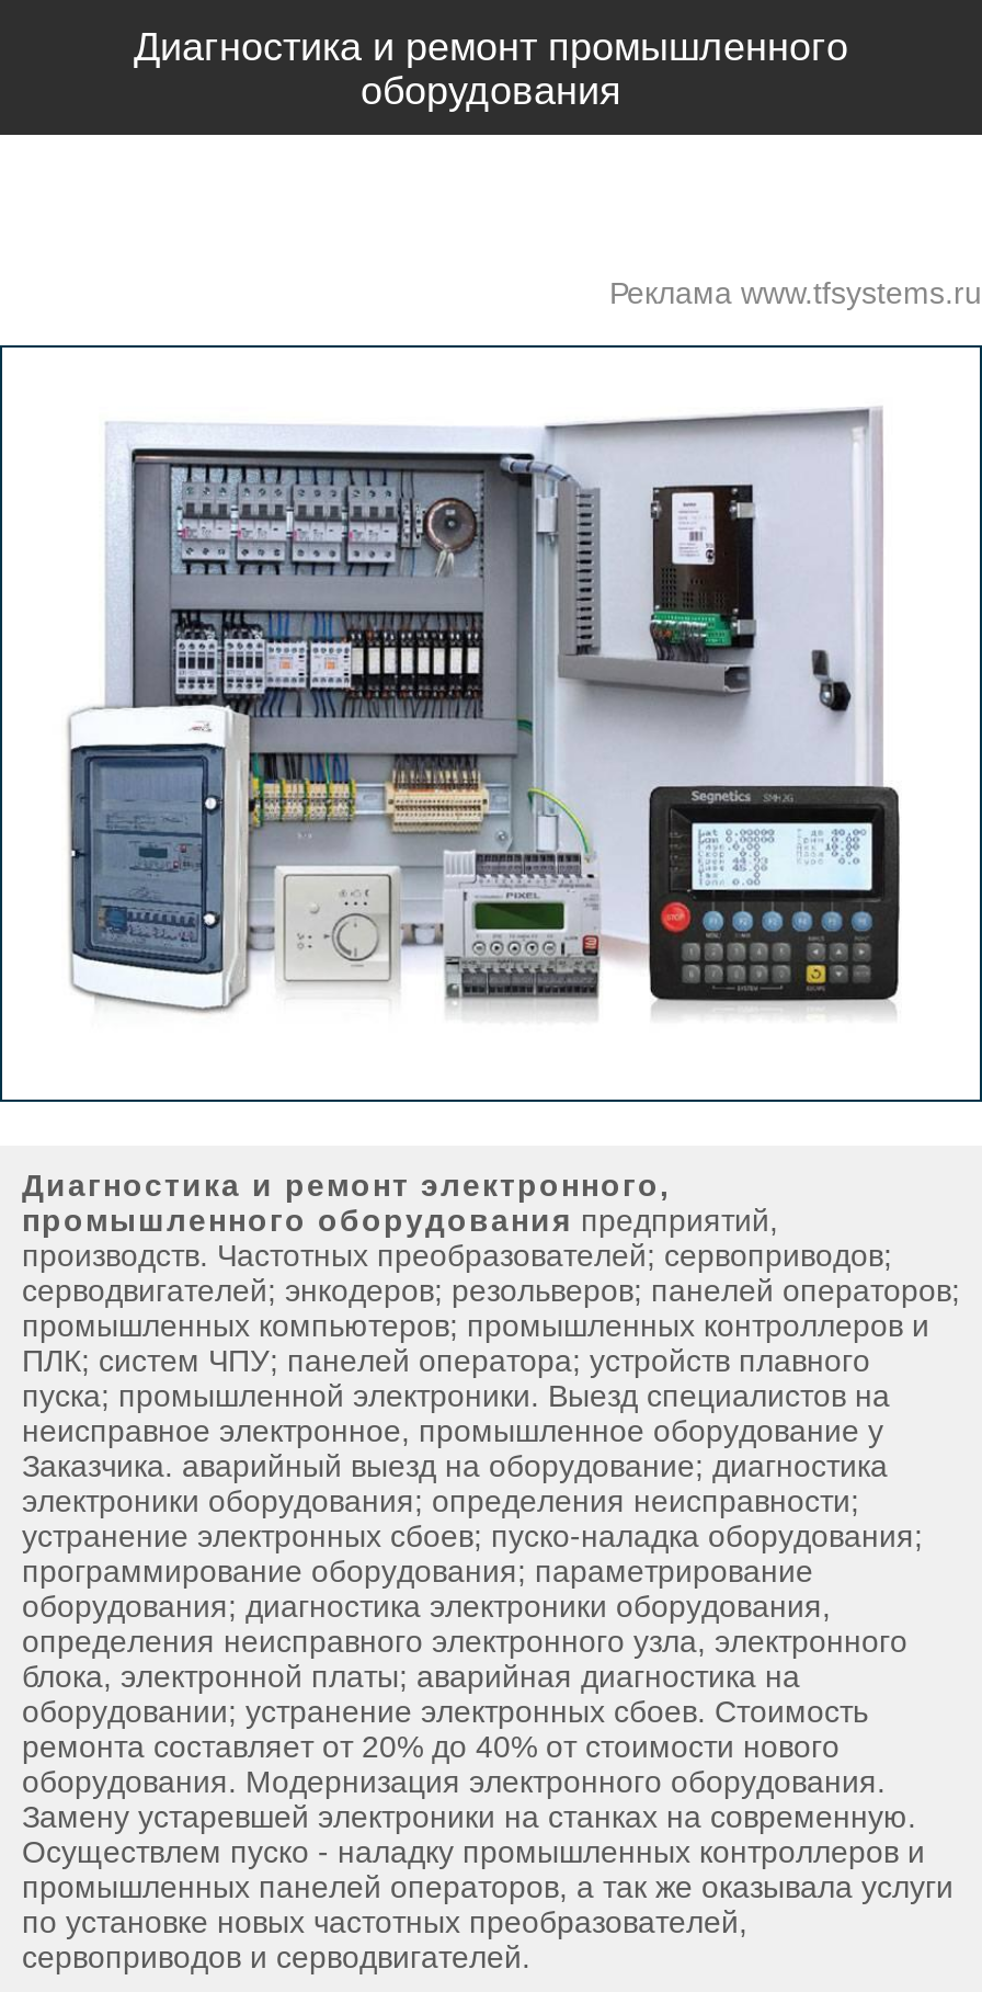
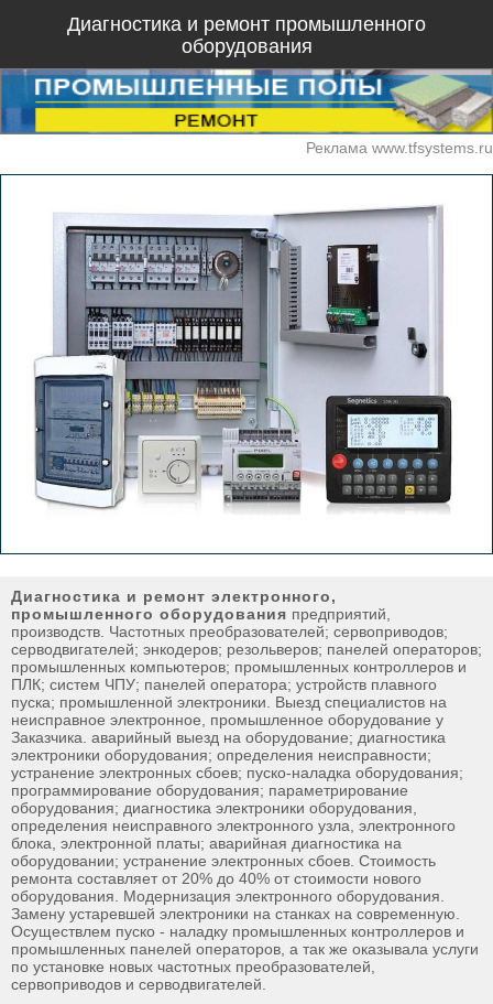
none -> [3,68,490,136] [image]

